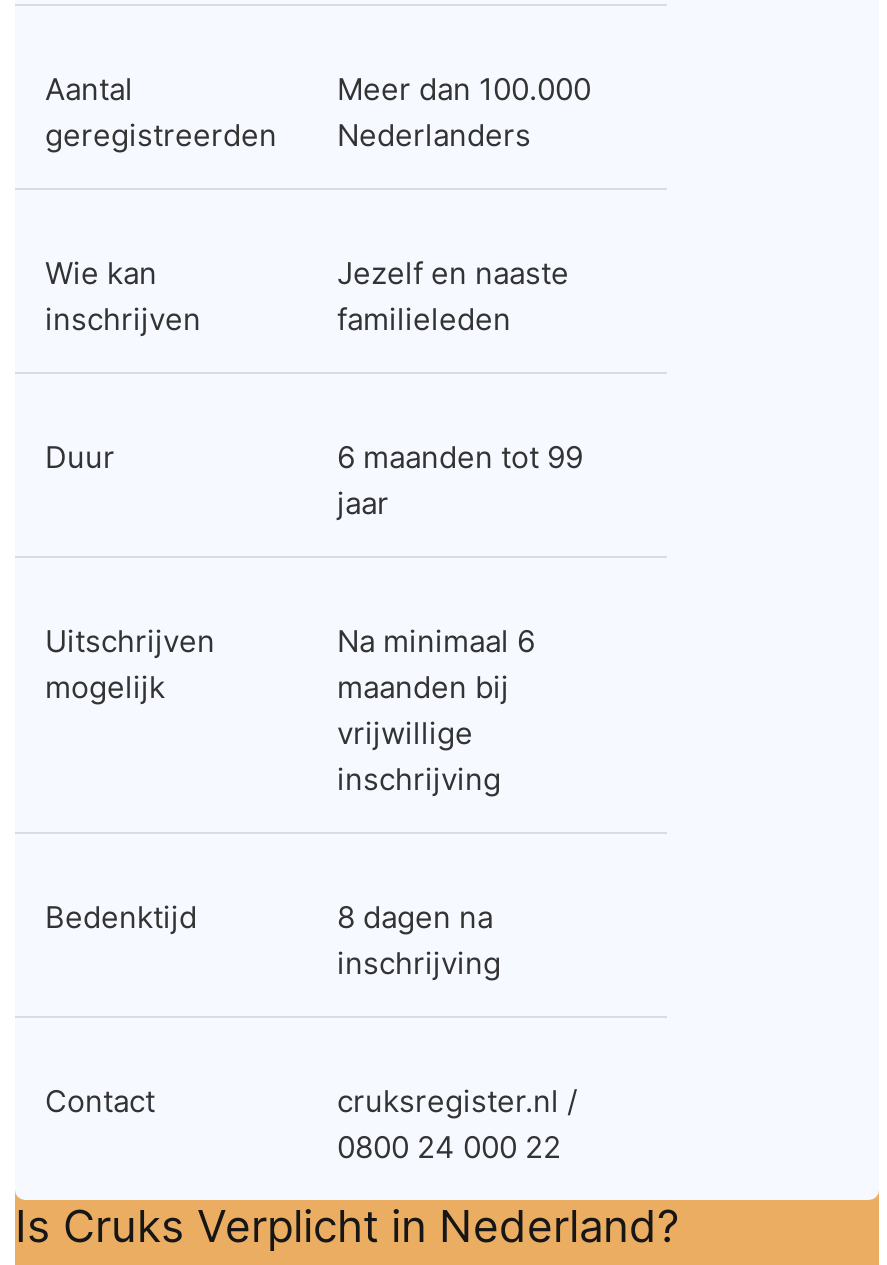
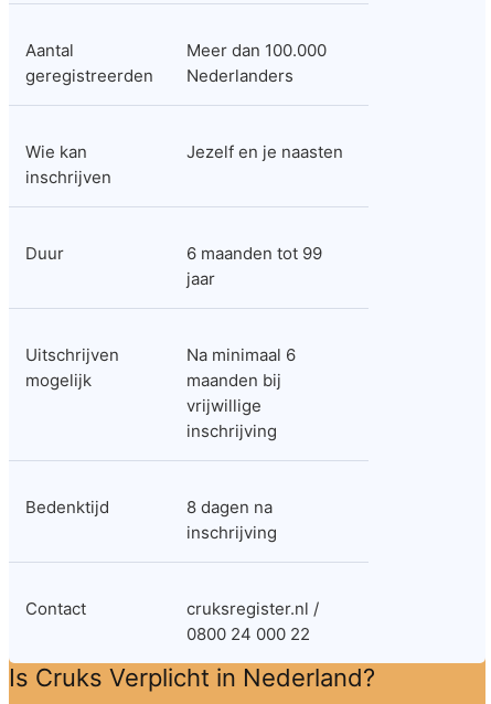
[337,254,569,338] Jezelf en naaste | familieleden -> [186,141,343,162] Jezelf en je naasten

